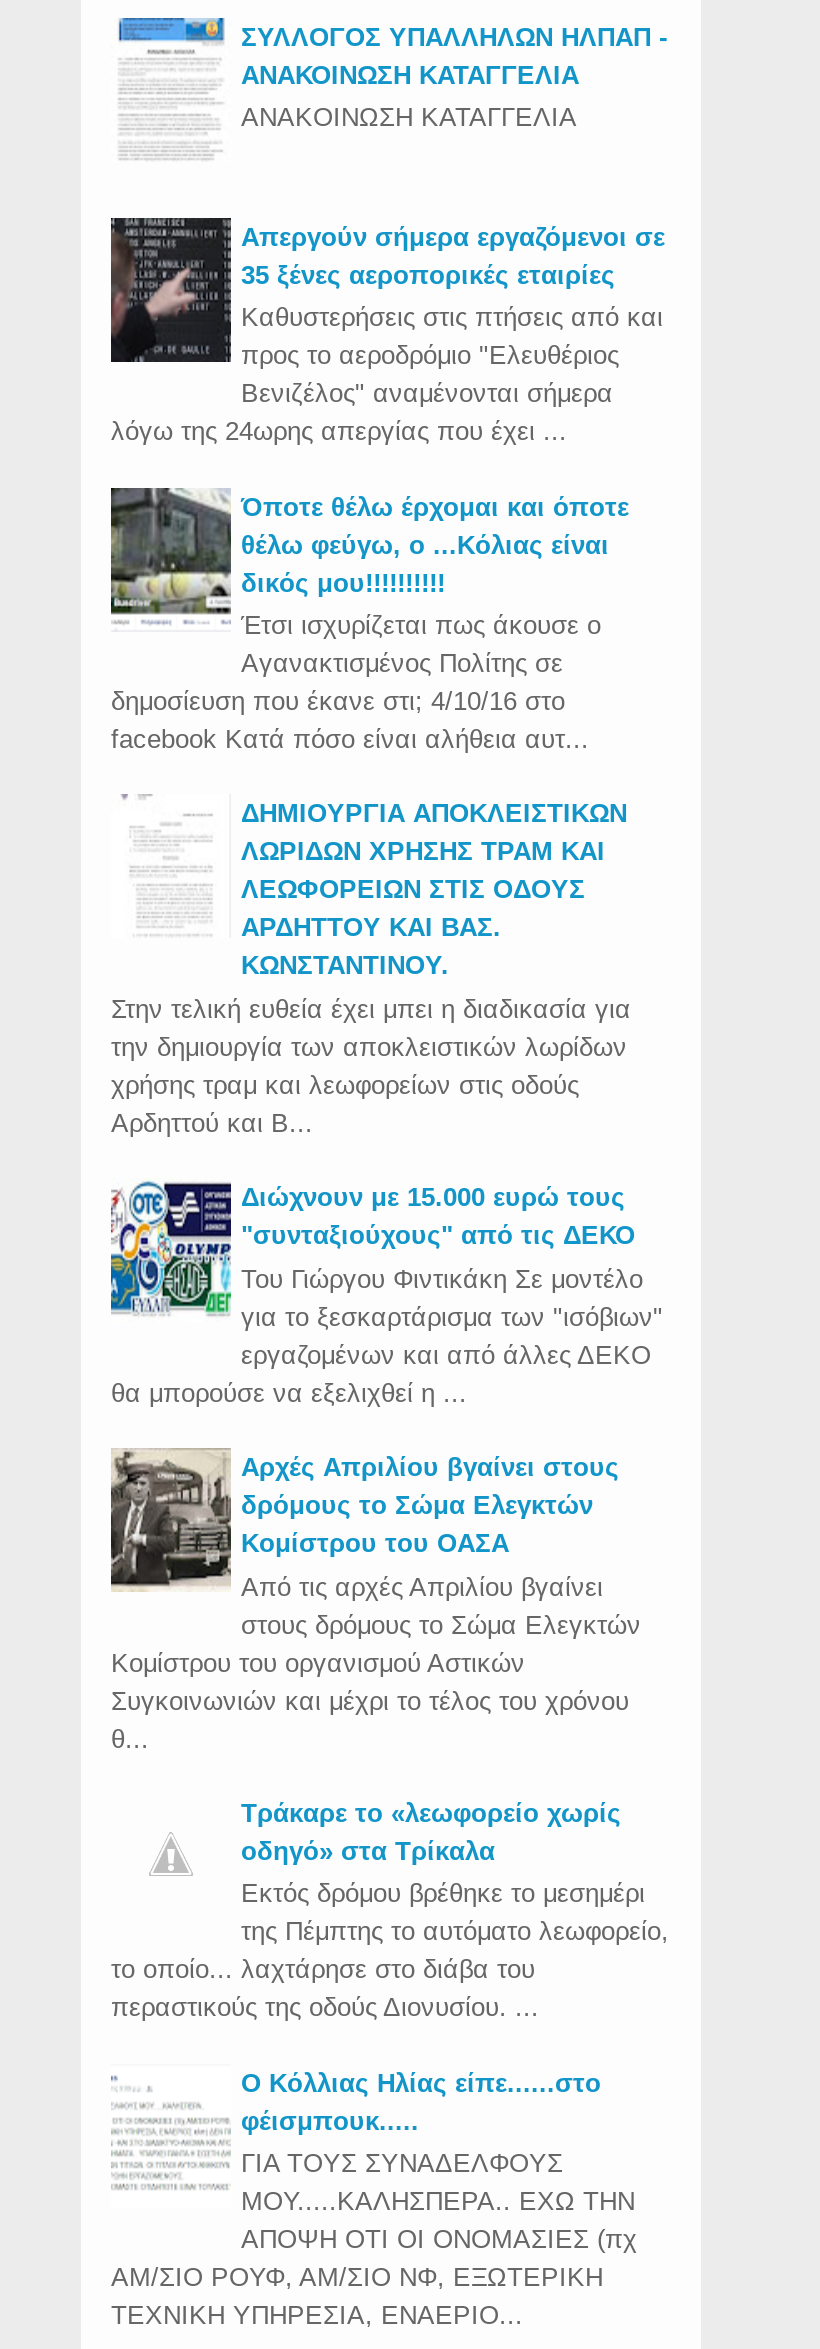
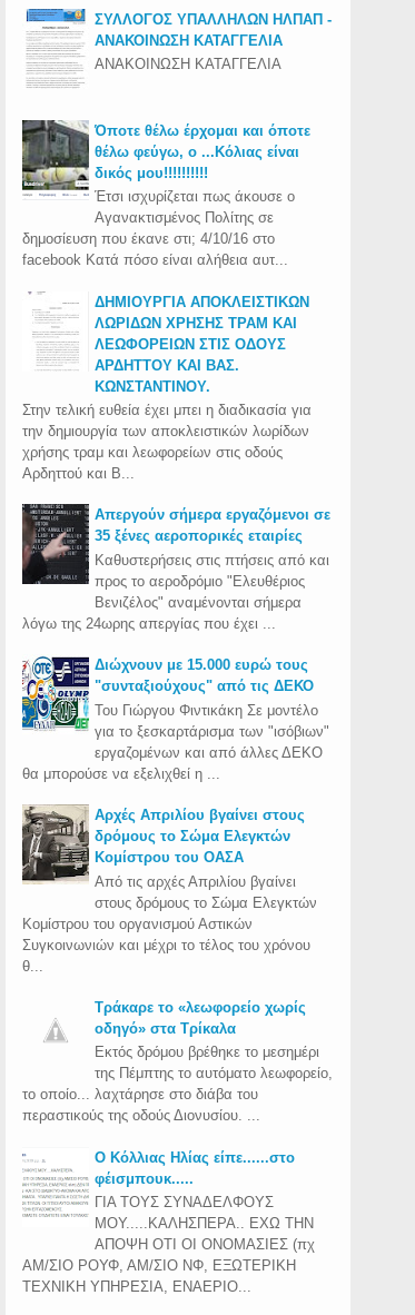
moved [109,216,665,447] -> [21,503,330,632]: [image] | Απεργούν σήμερα εργαζόμενοι σε | 35 ξένες αεροπορικές εταιρίες | Καθυστερήσεις στις πτήσεις από και | προς το αεροδρόμιο "Ελευθέριος | Βενιζέλος" αναμένονται σήμερα | λόγω της 24ωρης απεργίας που έχει ...
moved [107,484,631,1138] -> [20,118,312,482]: [image] | Όποτε θέλω έρχομαι και όποτε | θέλω φεύγω, ο ...Κόλιας είναι | ... | χρήσης τραμ και λεωφορείων στις οδούς | Αρδηττού και Β...

